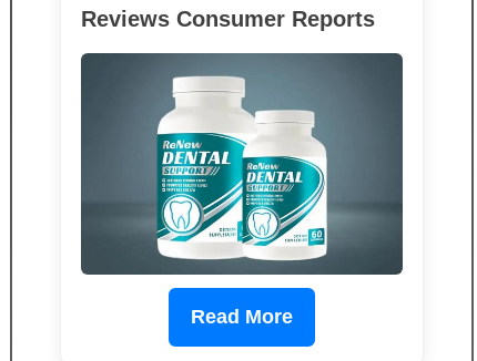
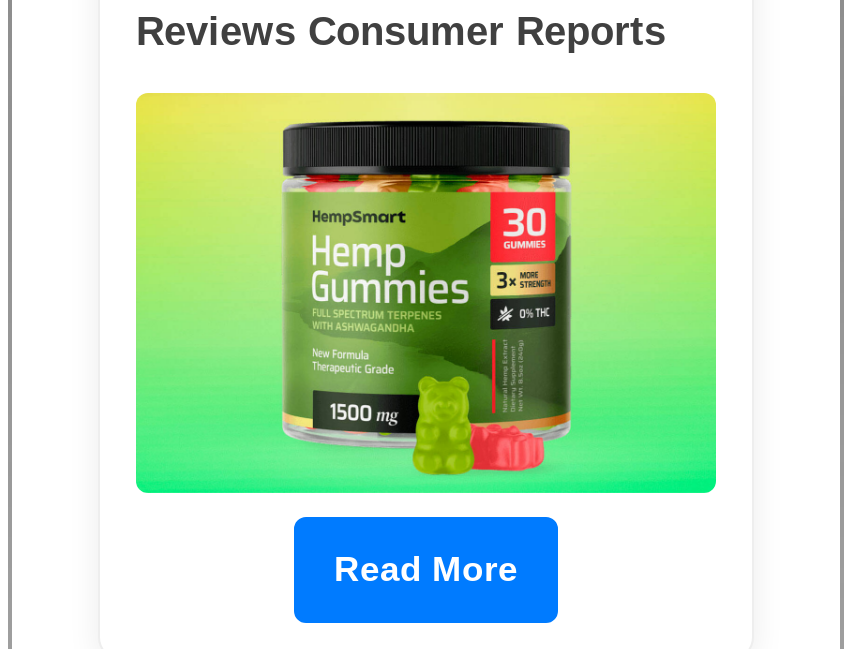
[80,52,404,276] [image] -> [134,91,718,495] [image]

